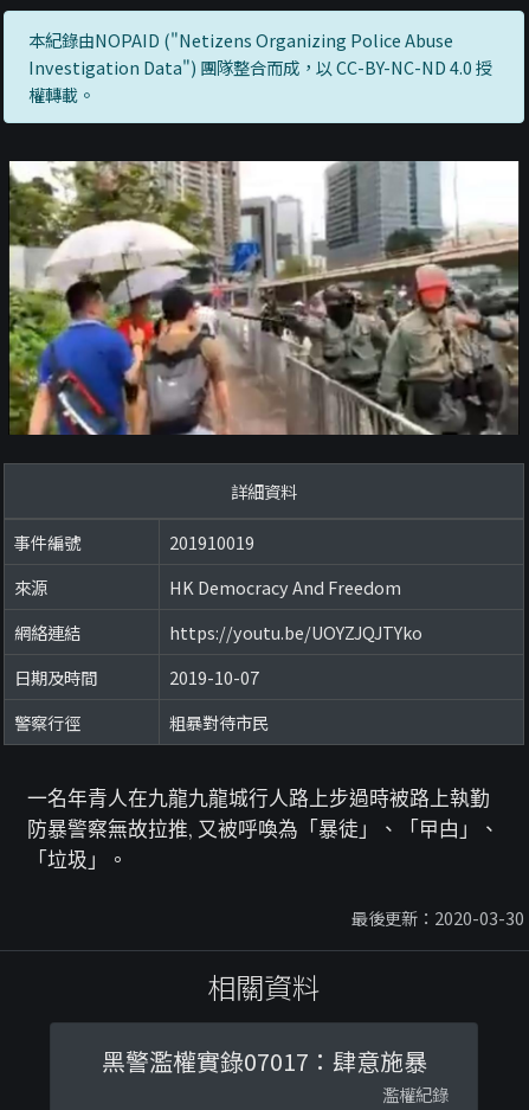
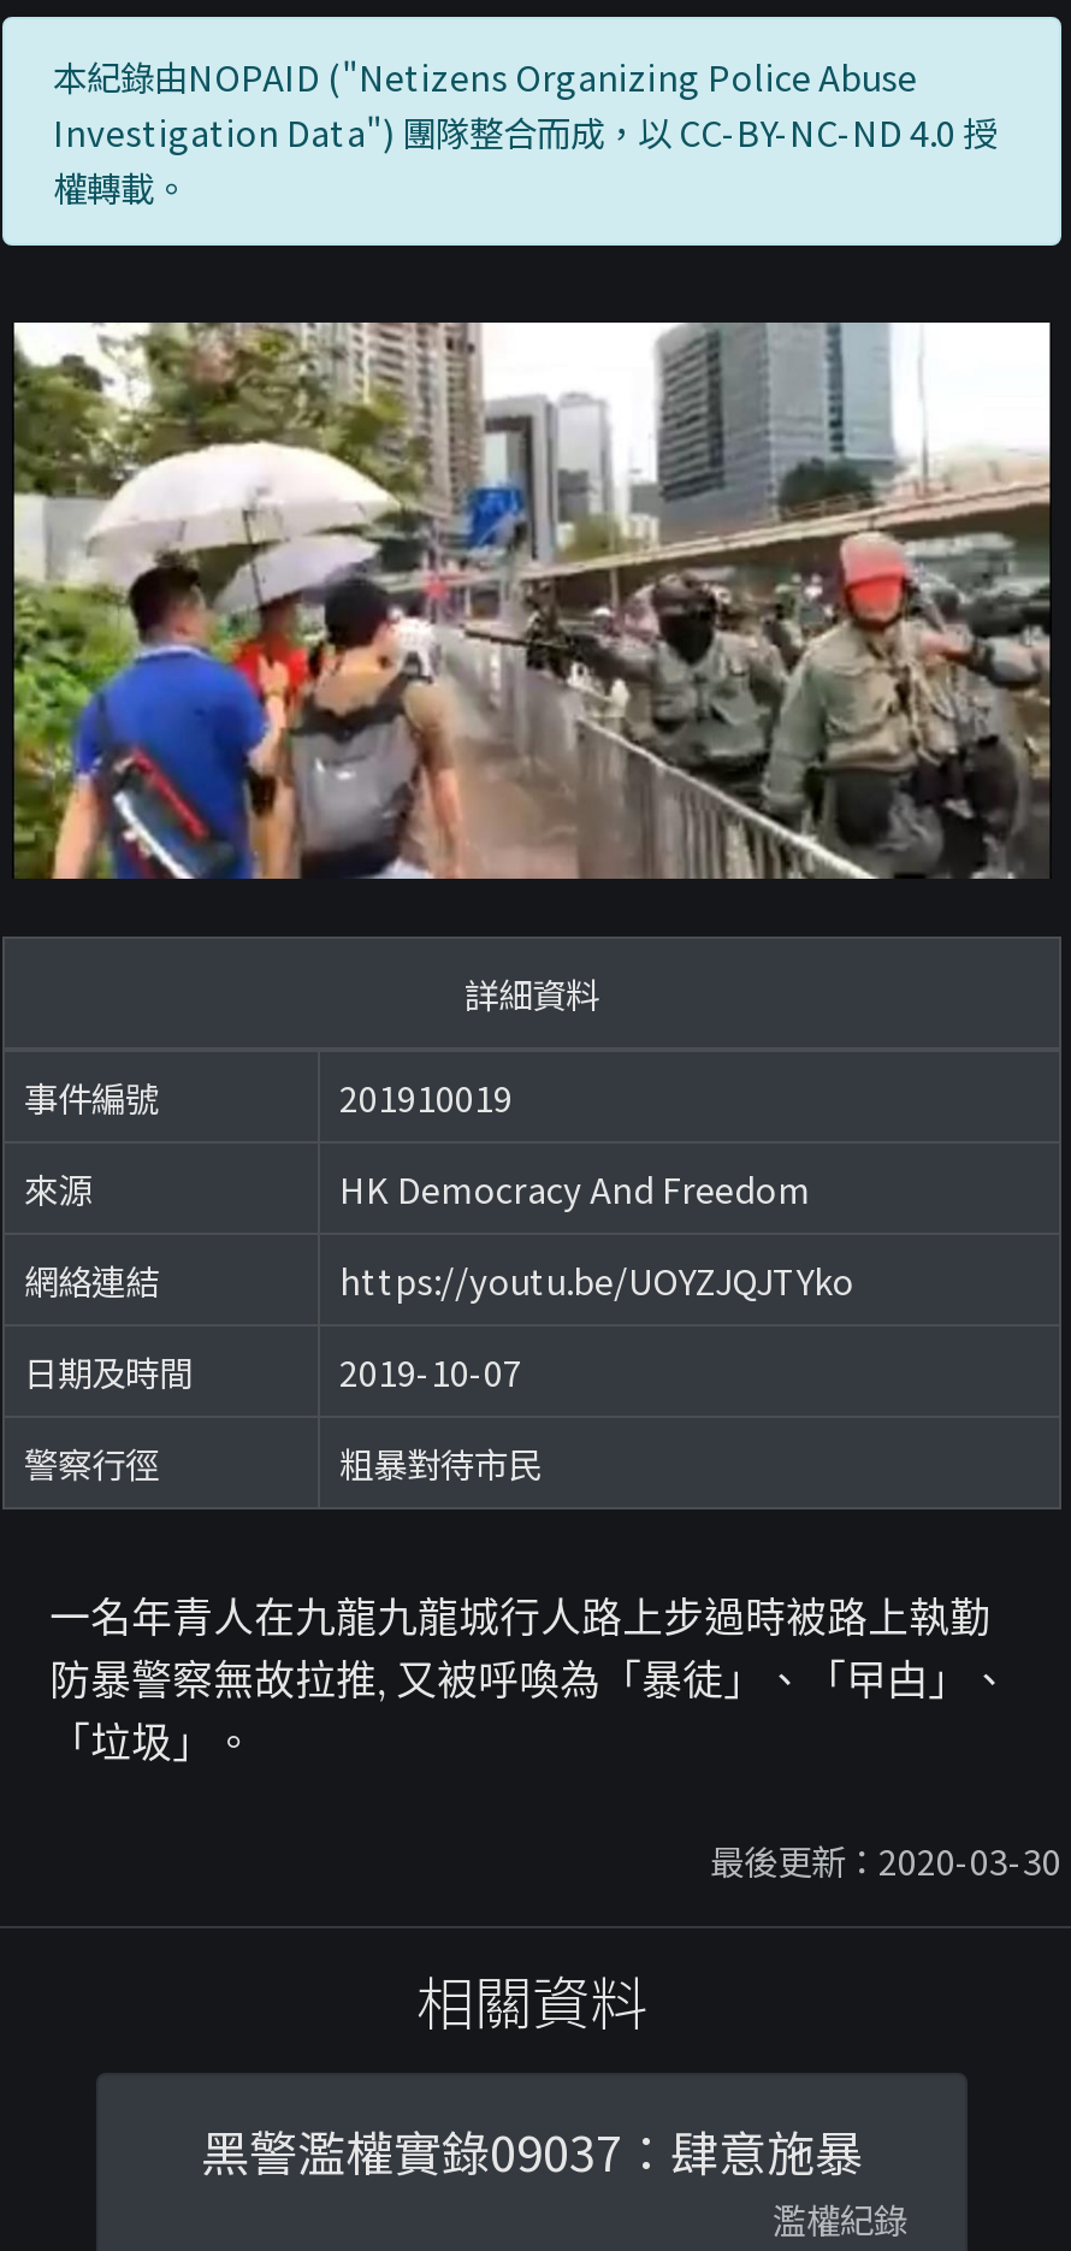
[101,1043,427,1078] 黑警濫權實錄07017：肆意施暴 -> [201,2116,863,2186] 黑警濫權實錄09037：肆意施暴

